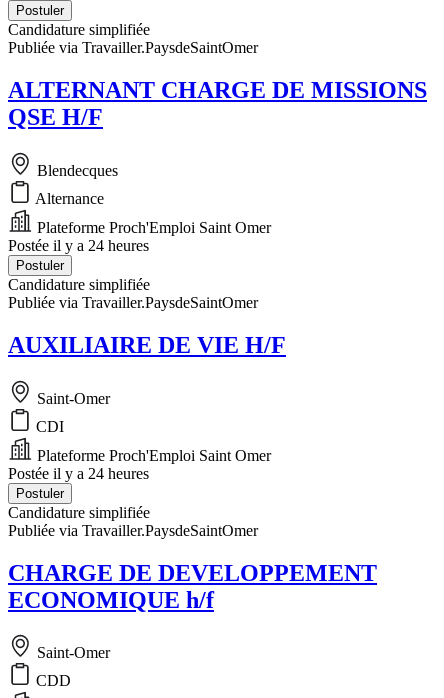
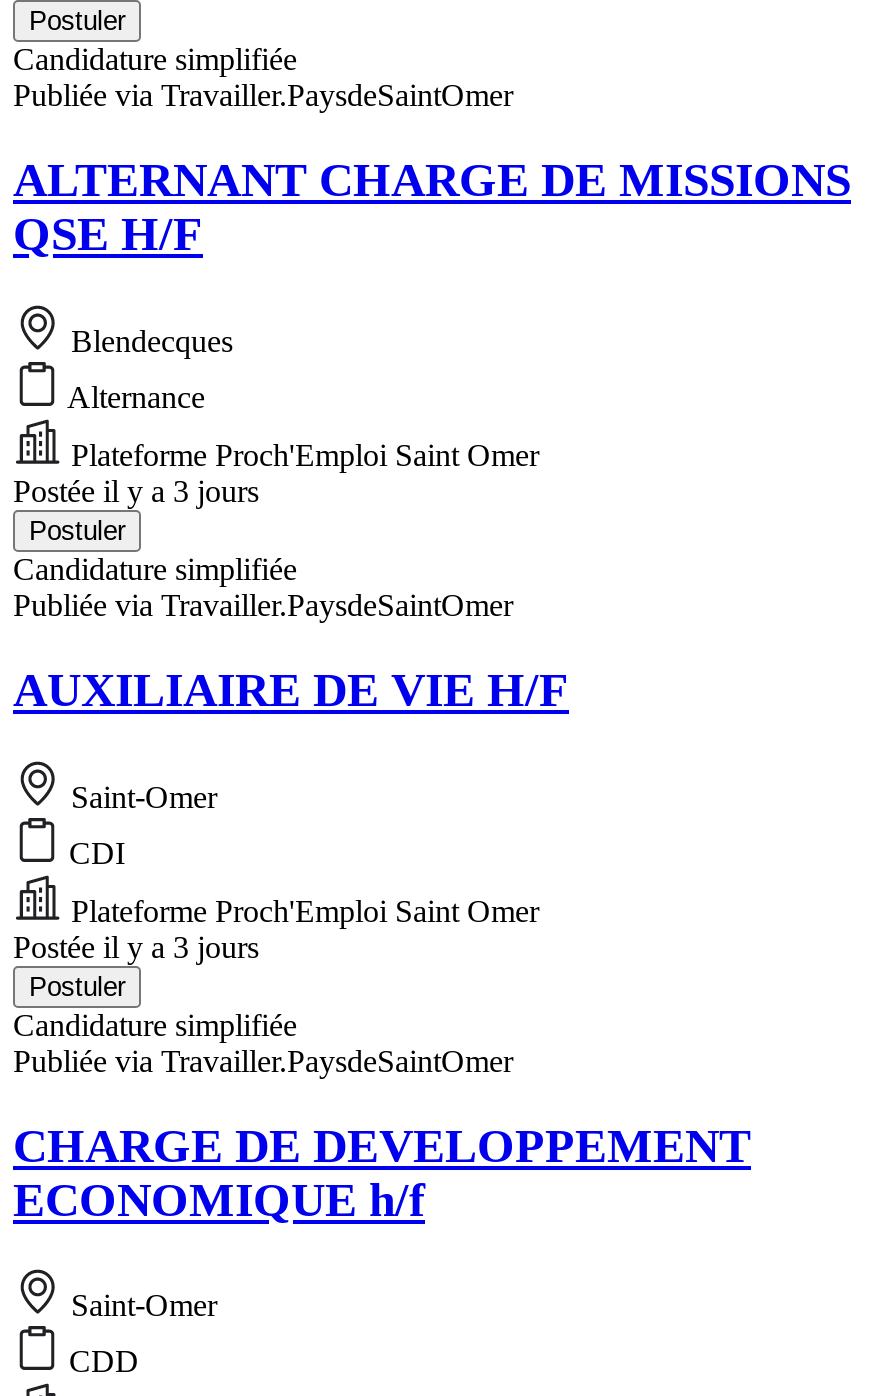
[8,237,149,254] Postée il y a 24 heures -> [13,474,259,508] Postée il y a 3 jours
[8,465,149,482] Postée il y a 24 heures -> [13,929,259,963] Postée il y a 3 jours

